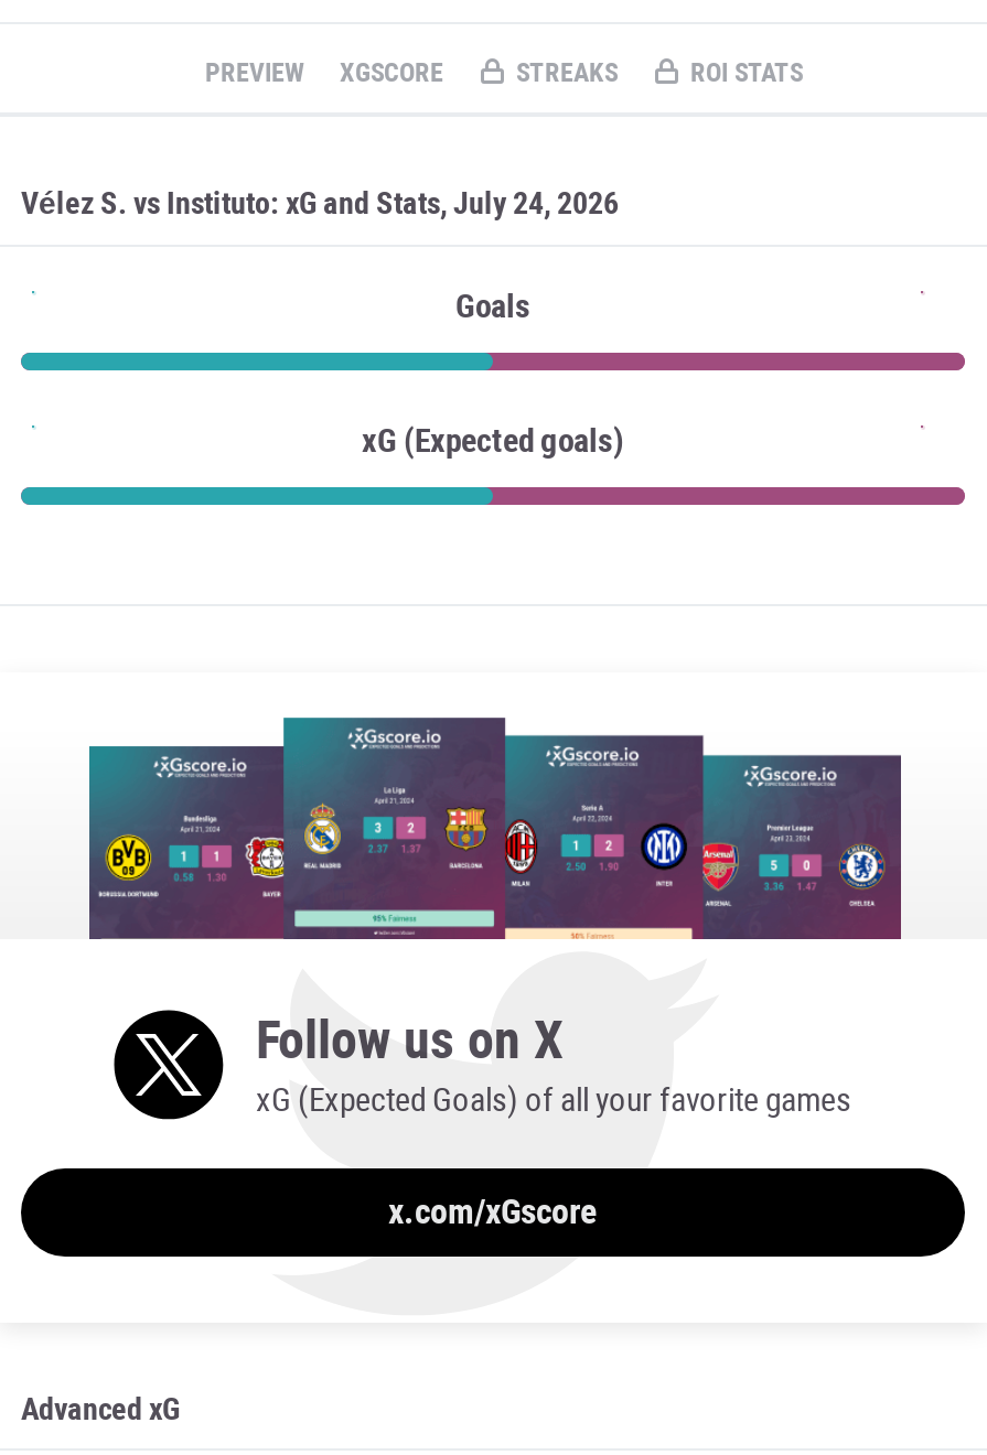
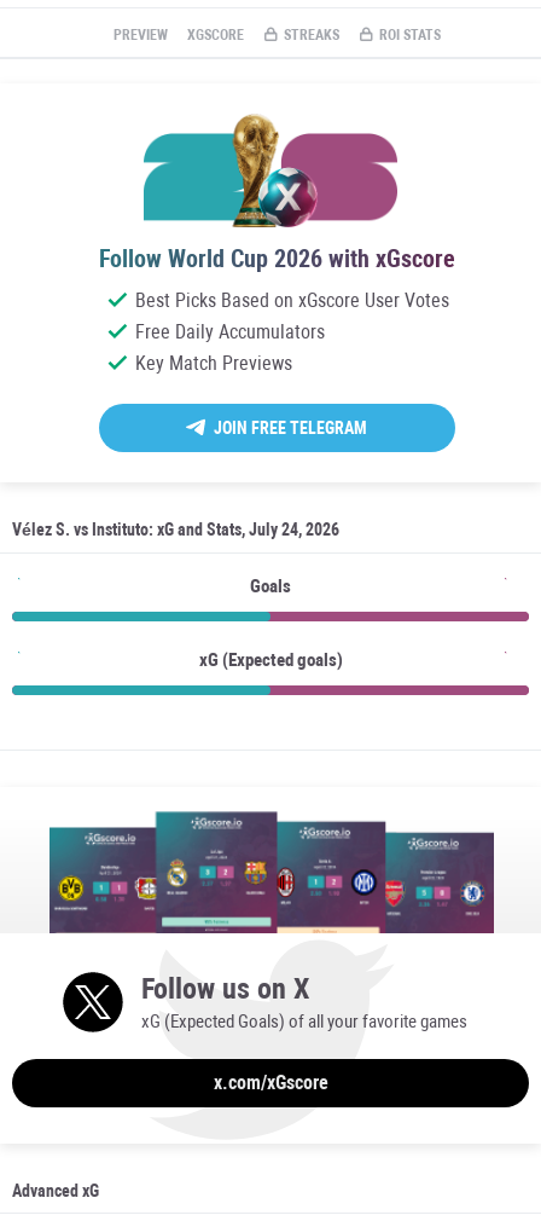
none -> [98,115,455,438] [image] | Follow World Cup 2026 with xGscore | Best Picks Based on xGscore User Votes | Free Daily Accumulators | Key Match Previews | JOIN FREE TELEGRAM

